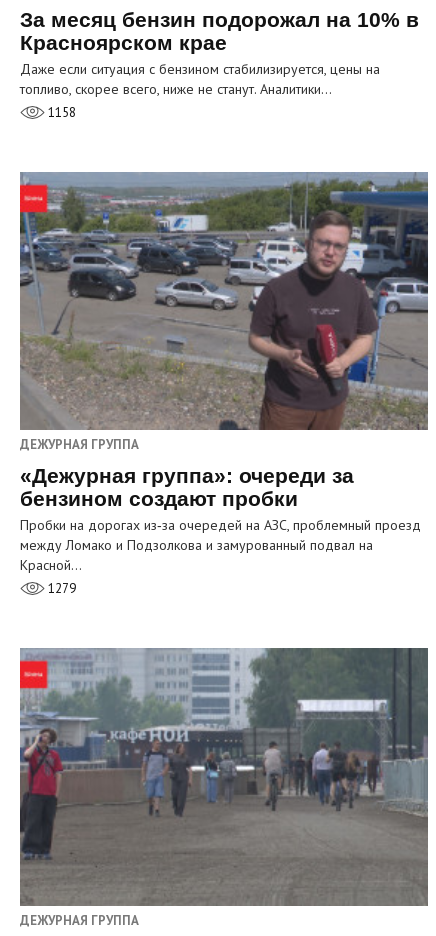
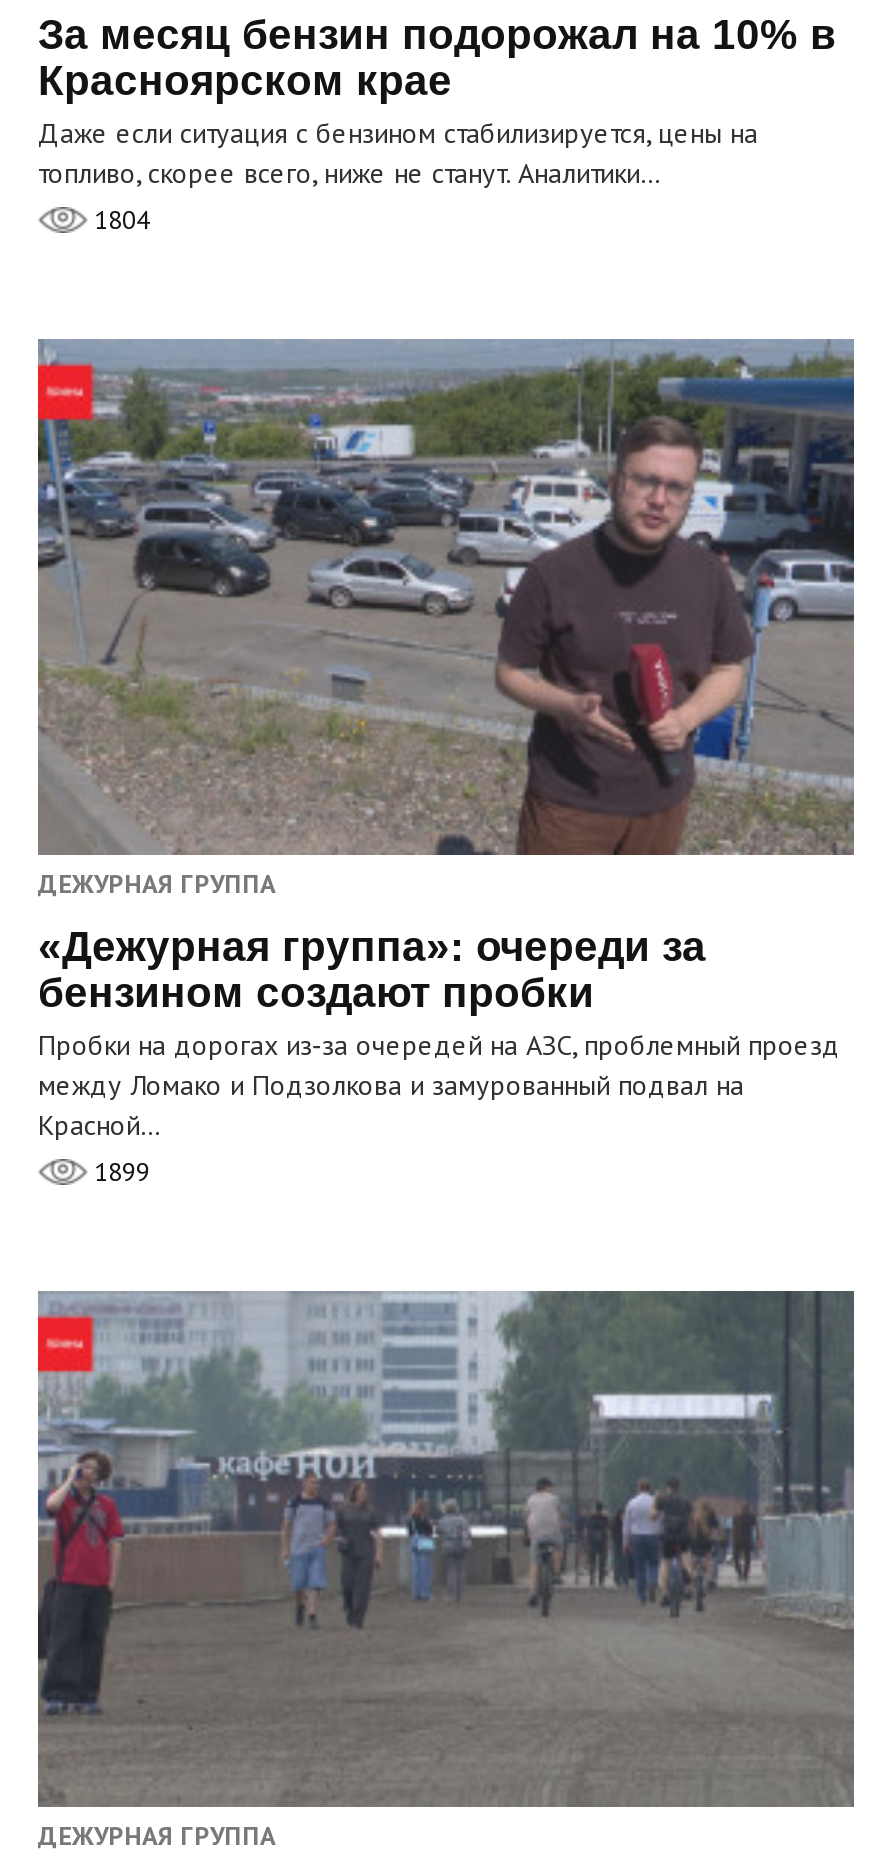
[45,104,76,121] 1158 -> [88,202,150,236] 1804
[45,580,76,597] 1279 -> [88,1155,150,1189] 1899

